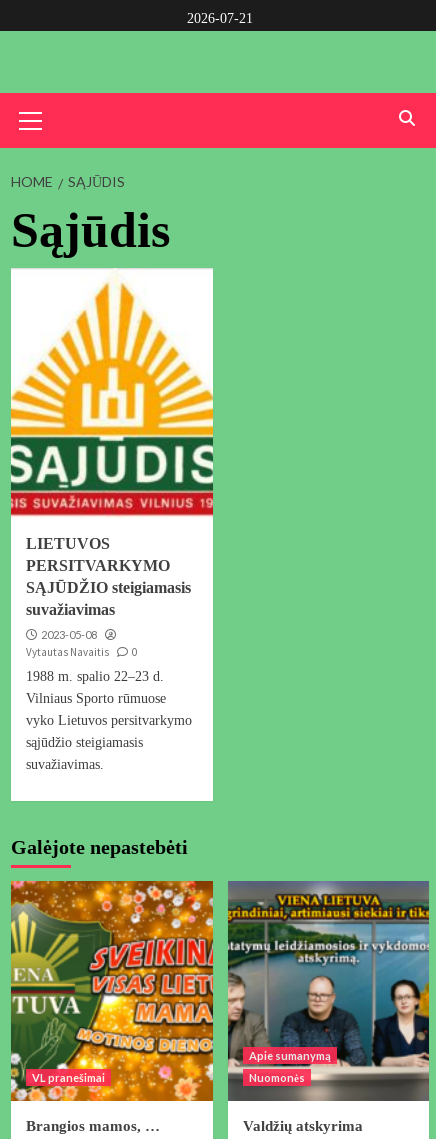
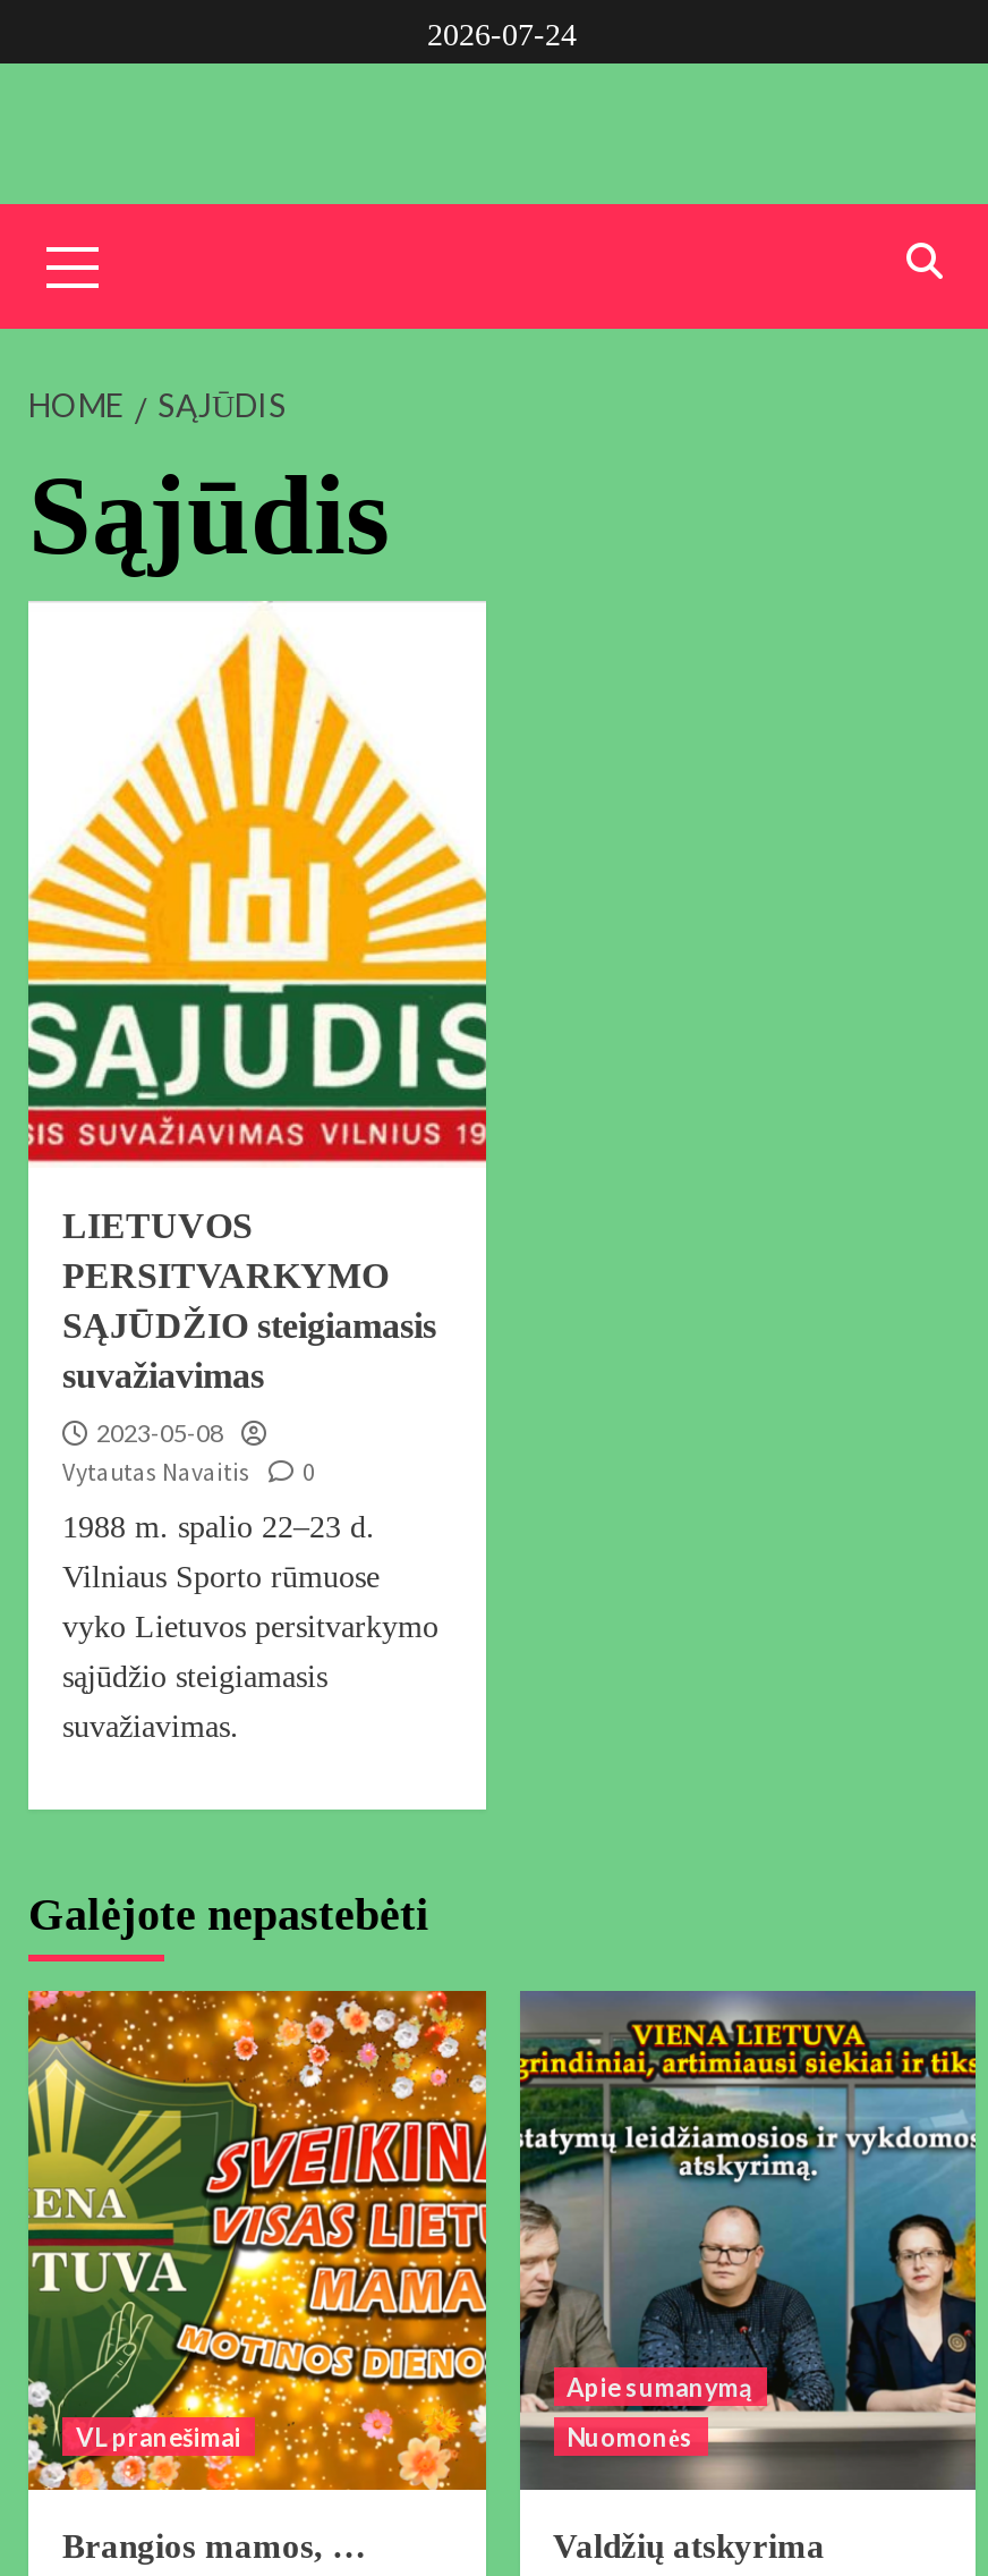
[187,11,253,26] 2026-07-21 -> [427,18,577,52] 2026-07-24

